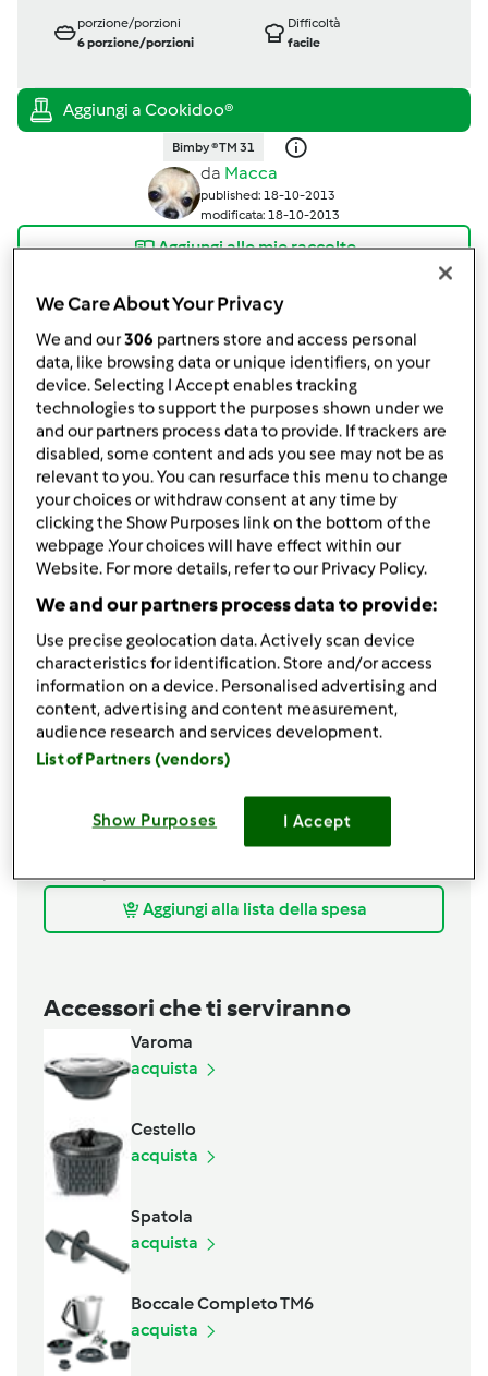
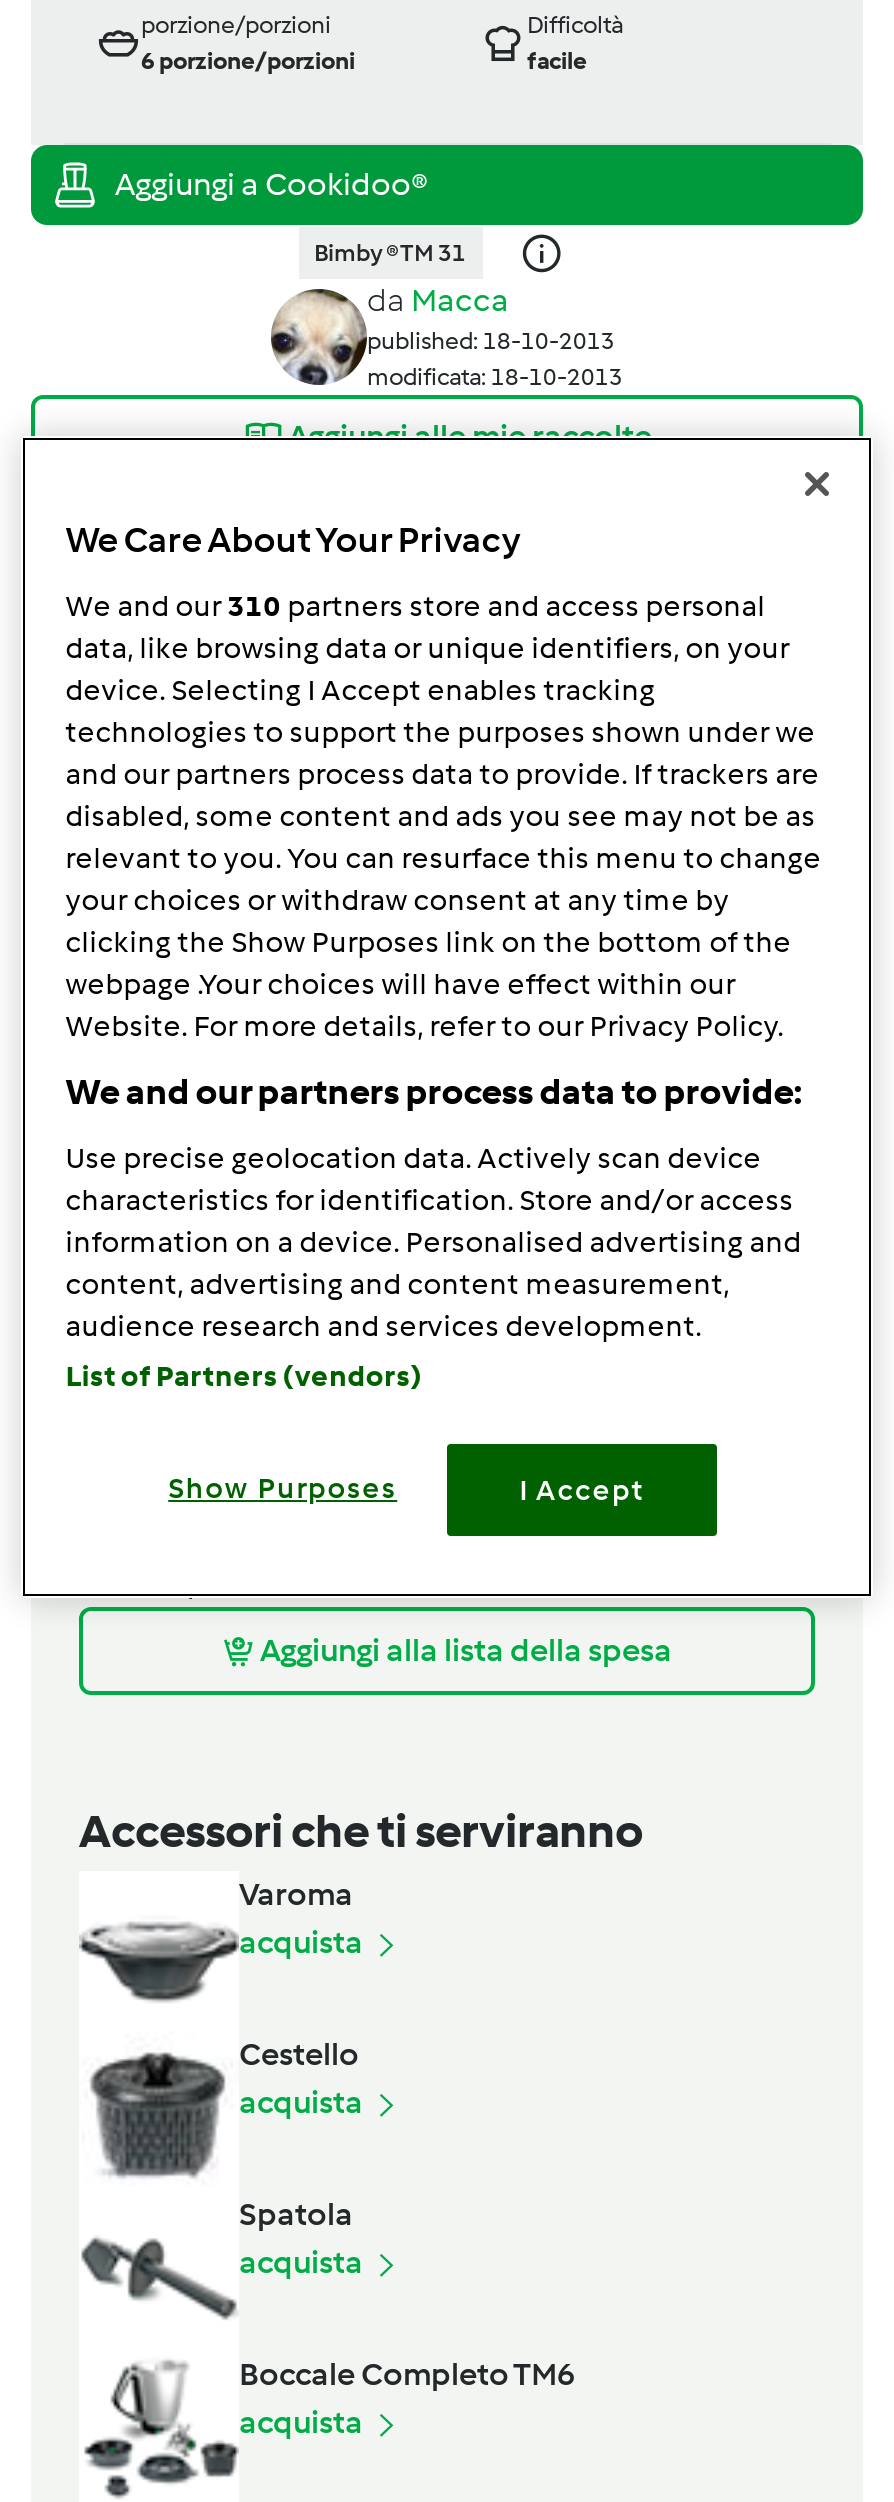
[36,329,417,349] We and our306 partners store and access personal -> [65,587,765,623] We and our310 partners store and access personal

